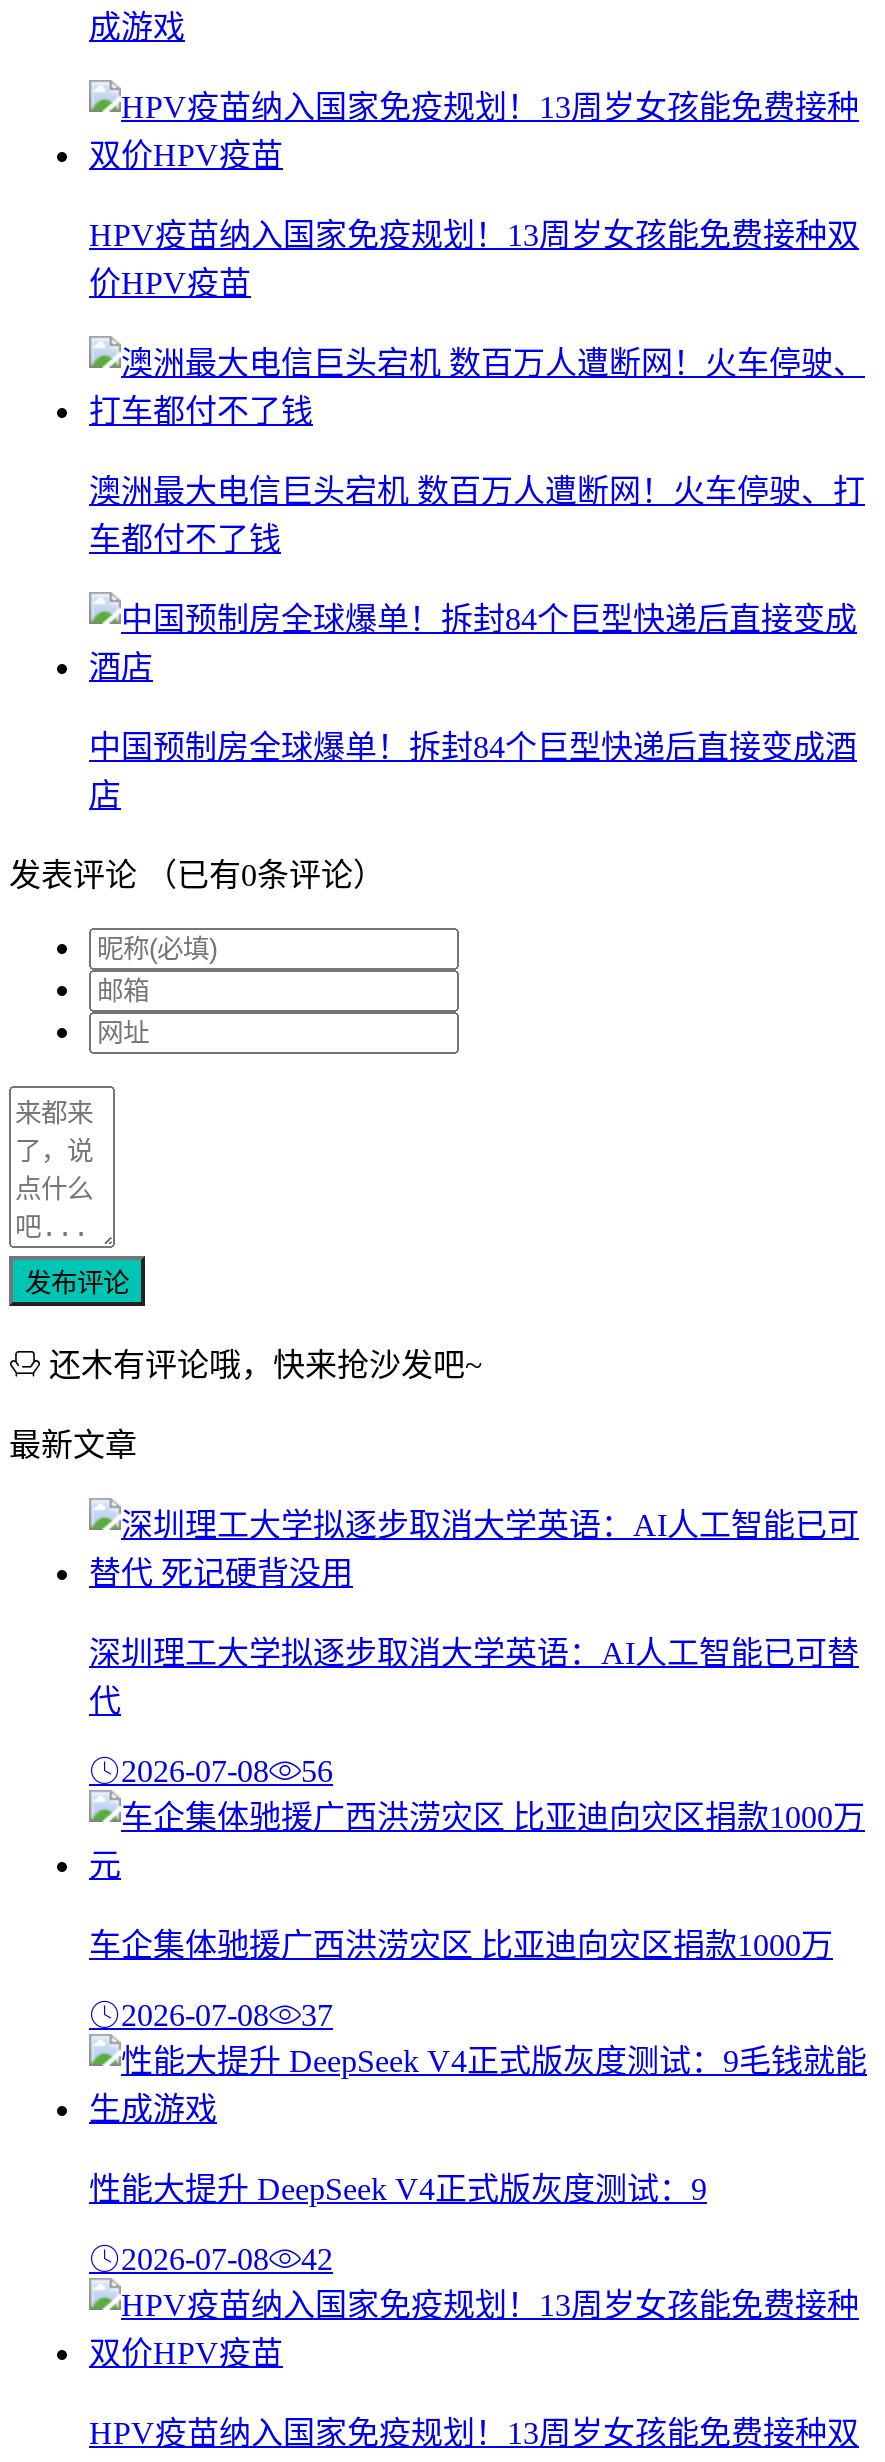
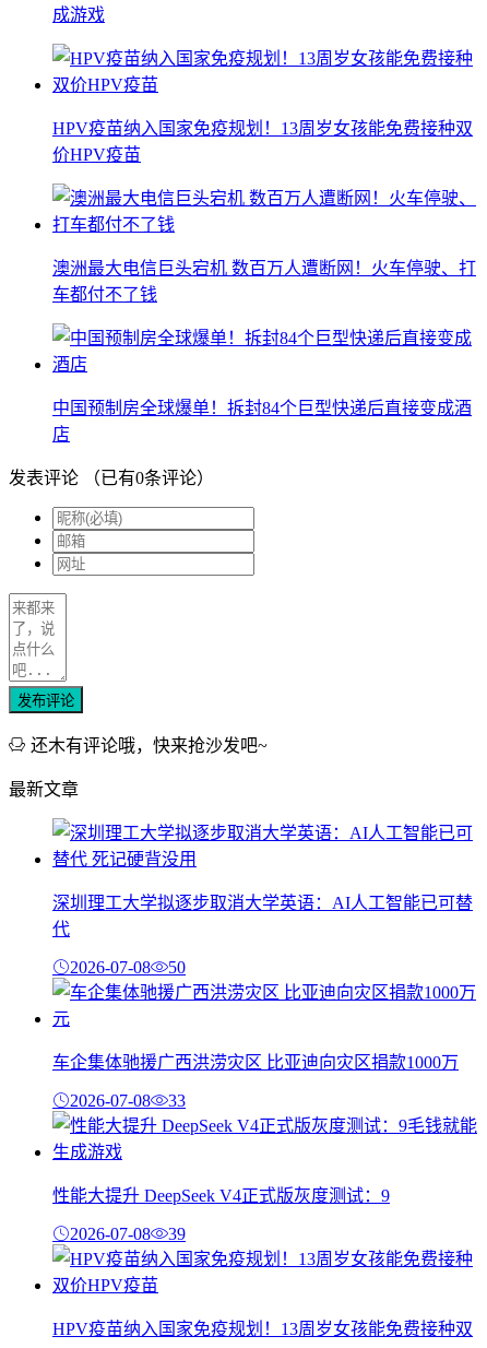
[121,1754,333,1788] 2026-07-08 56 -> [70,958,186,976] 2026-07-08 50
[121,1998,333,2032] 2026-07-08 37 -> [70,1091,186,1110] 2026-07-08 33
[121,2242,333,2276] 2026-07-08 42 -> [70,1224,186,1243] 2026-07-08 39

